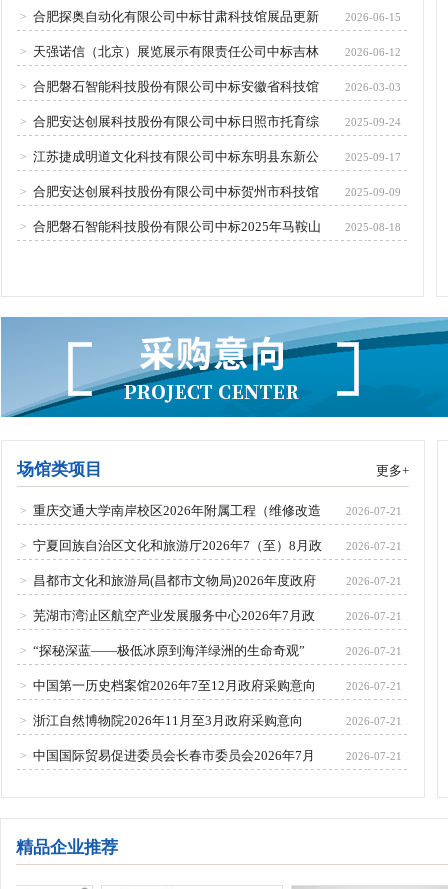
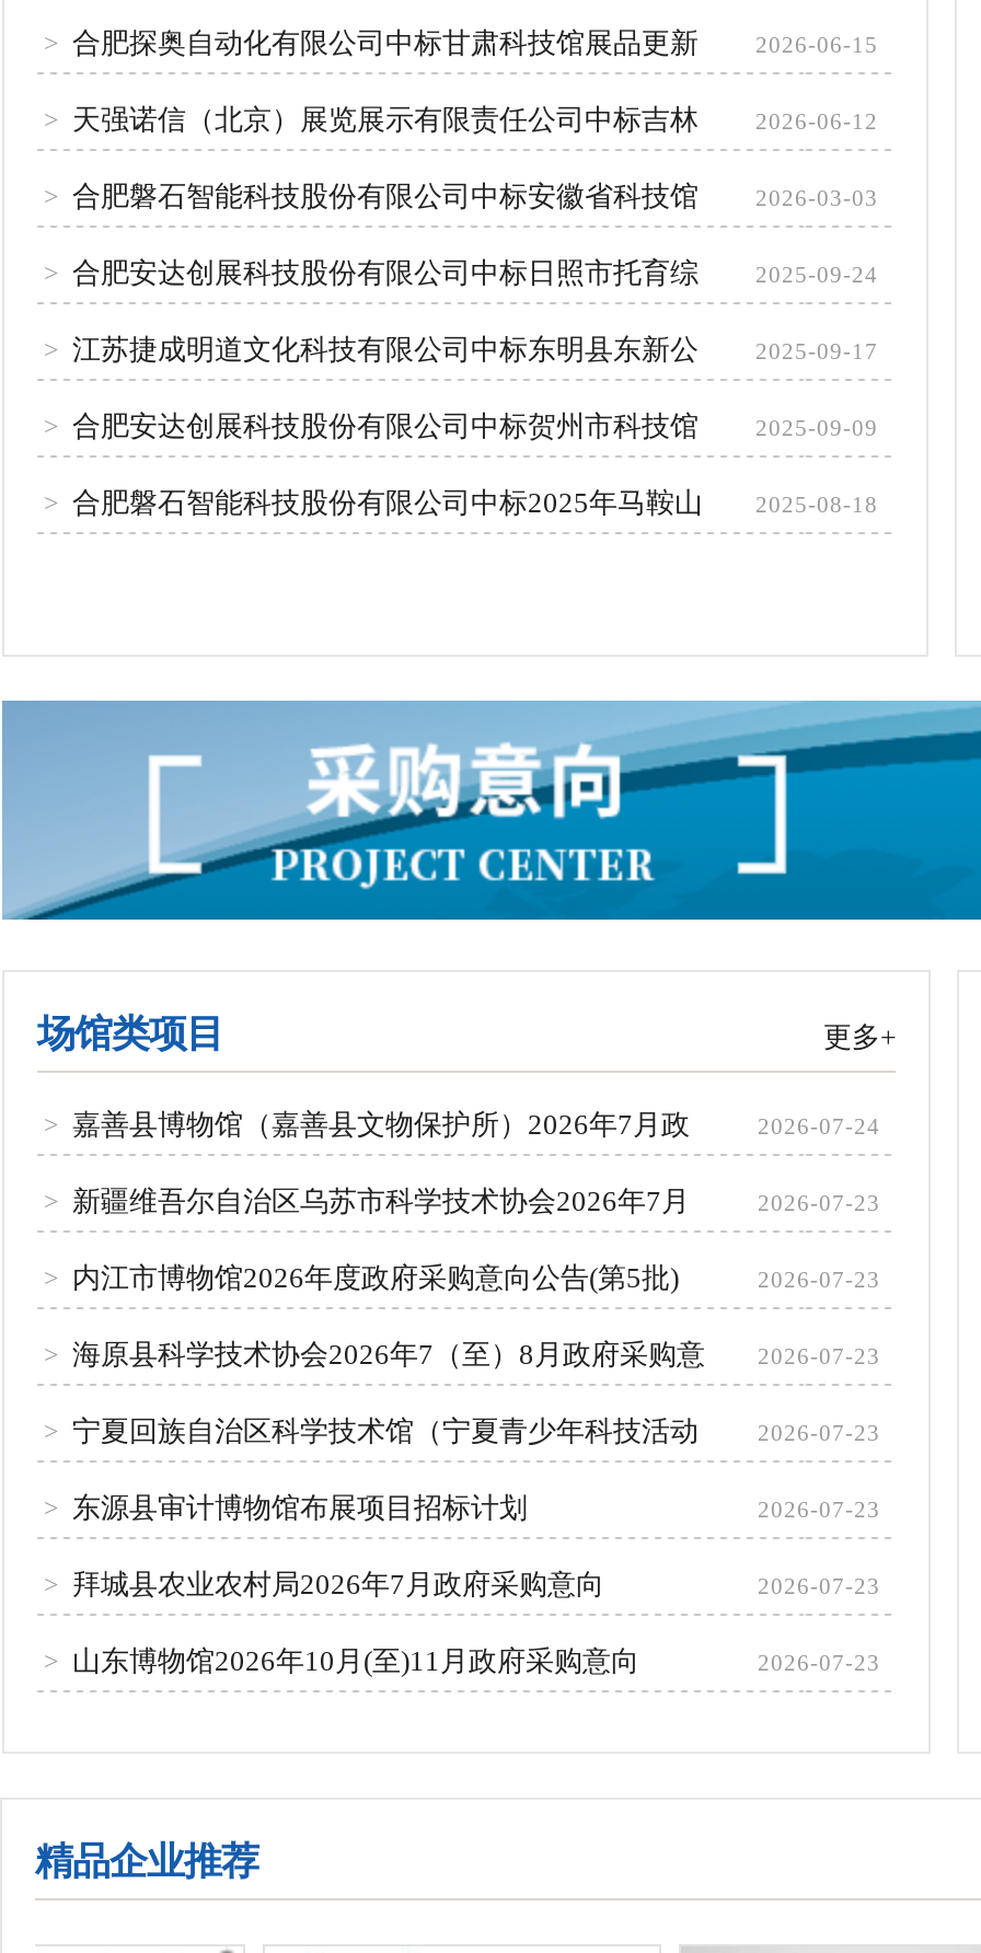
[17,503,402,518] > 重庆交通大学南岸校区2026年附属工程（维修改造 | 2026-07-21 -> [37,1108,880,1141] > 嘉善县博物馆（嘉善县文物保护所）2026年7月政 | 2026-07-24
[17,538,402,553] > 宁夏回族自治区文化和旅游厅2026年7（至）8月政 | 2026-07-21 -> [37,1184,880,1217] > 新疆维吾尔自治区乌苏市科学技术协会2026年7月 | 2026-07-23
[17,573,402,588] > 昌都市文化和旅游局(昌都市文物局)2026年度政府 | 2026-07-21 -> [37,1261,880,1294] > 内江市博物馆2026年度政府采购意向公告(第5批) | 2026-07-23
[17,608,402,623] > 芜湖市湾沚区航空产业发展服务中心2026年7月政 | 2026-07-21 -> [37,1338,880,1371] > 海原县科学技术协会2026年7（至）8月政府采购意 | 2026-07-23
[17,643,402,658] > “探秘深蓝——极低冰原到海洋绿洲的生命奇观” | 2026-07-21 -> [37,1414,880,1447] > 宁夏回族自治区科学技术馆（宁夏青少年科技活动 | 2026-07-23
[17,678,402,693] > 中国第一历史档案馆2026年7至12月政府采购意向 | 2026-07-21 -> [37,1491,880,1524] > 东源县审计博物馆布展项目招标计划 | 2026-07-23
[17,713,402,728] > 浙江自然博物院2026年11月至3月政府采购意向 | 2026-07-21 -> [37,1568,880,1600] > 拜城县农业农村局2026年7月政府采购意向 | 2026-07-23
[17,748,402,763] > 中国国际贸易促进委员会长春市委员会2026年7月 | 2026-07-21 -> [37,1644,880,1677] > 山东博物馆2026年10月(至)11月政府采购意向 | 2026-07-23

